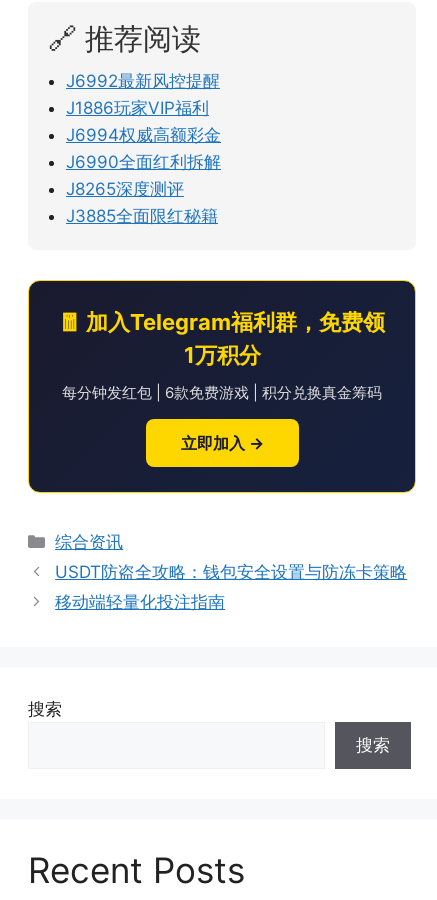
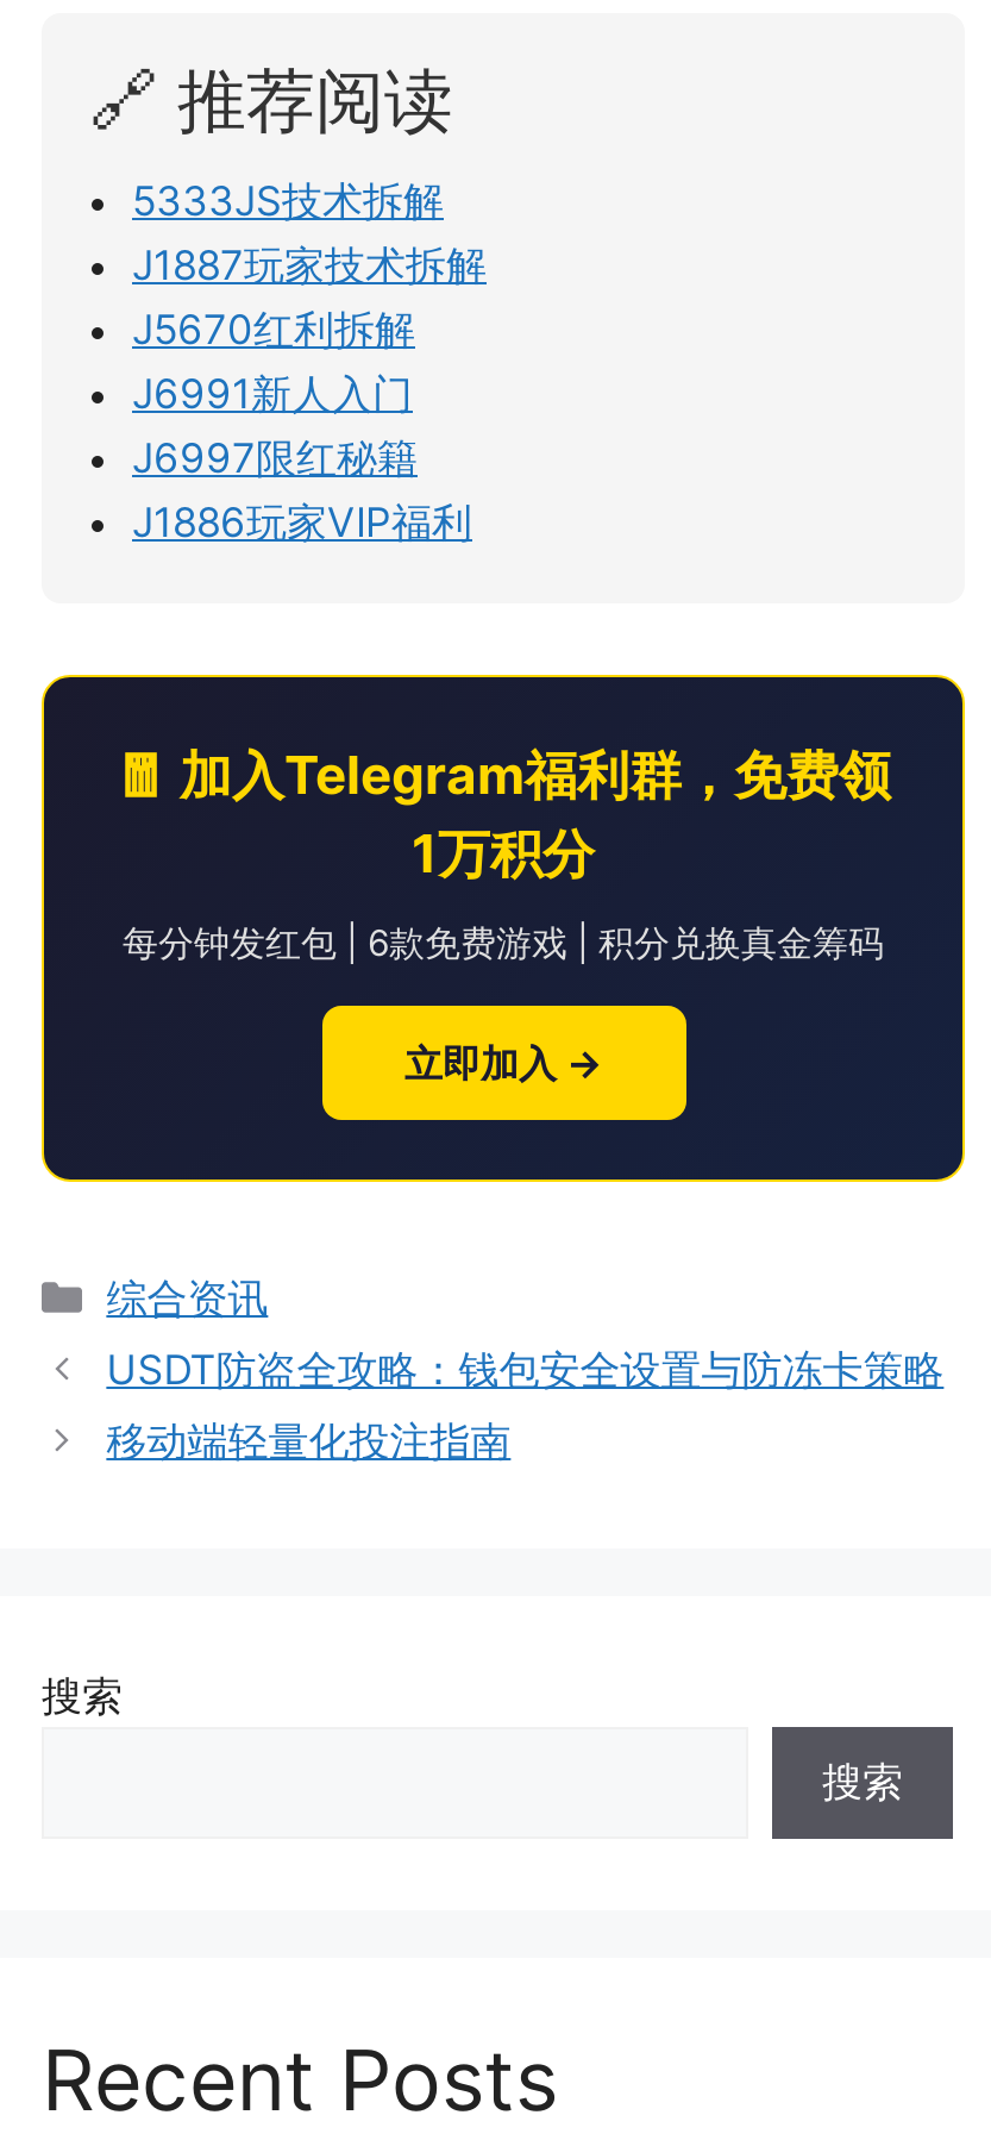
[66,71,220,91] J6992最新风控提醒 -> [132,177,487,482] 5333JS技术拆解 | J1887玩家技术拆解 | J5670红利拆解 | J6991新人入门 | J6997限红秘籍
moved [66,98,209,118] -> [132,498,472,546]: J1886玩家VIP福利
[66,125,221,226] J6994权威高额彩金 | J6990全面红利拆解 | J8265深度测评 | J3885全面限红秘籍 -> none

